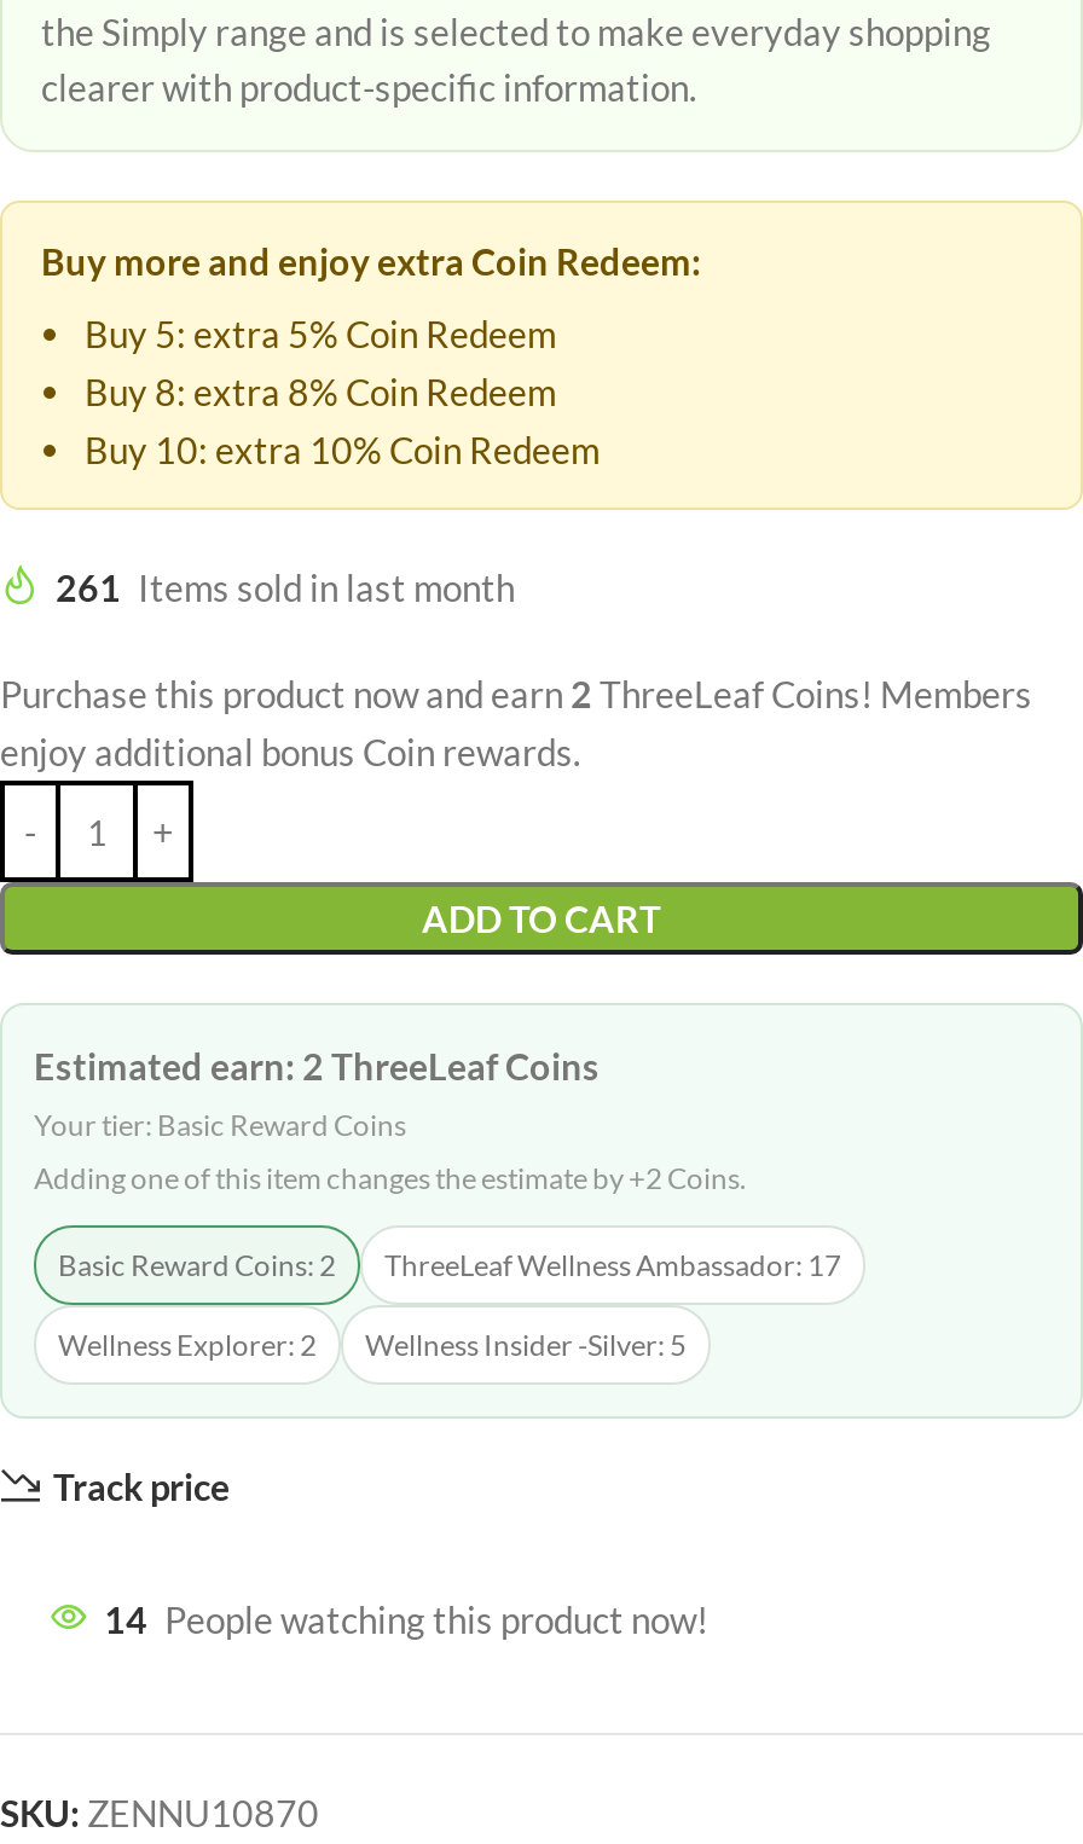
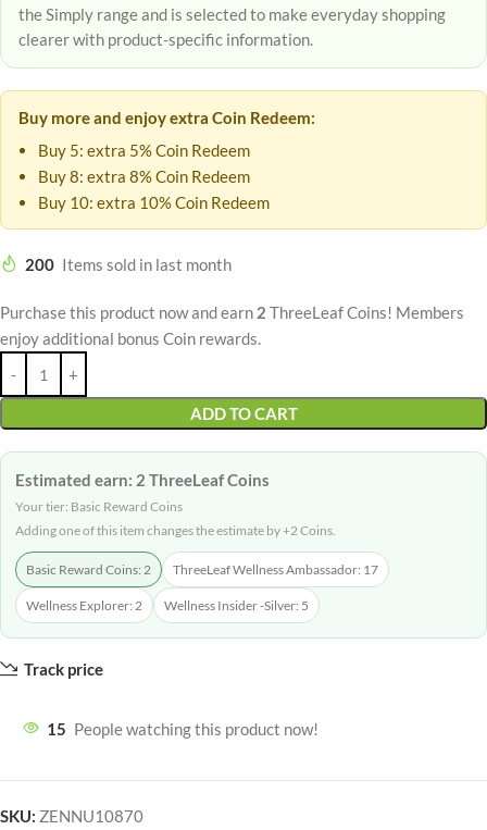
[56,566,515,610] 261 Items sold in last month -> [25,255,232,274] 200 Items sold in last month
[104,1598,708,1642] 14 People watching this product now! -> [47,719,319,739] 15 People watching this product now!

